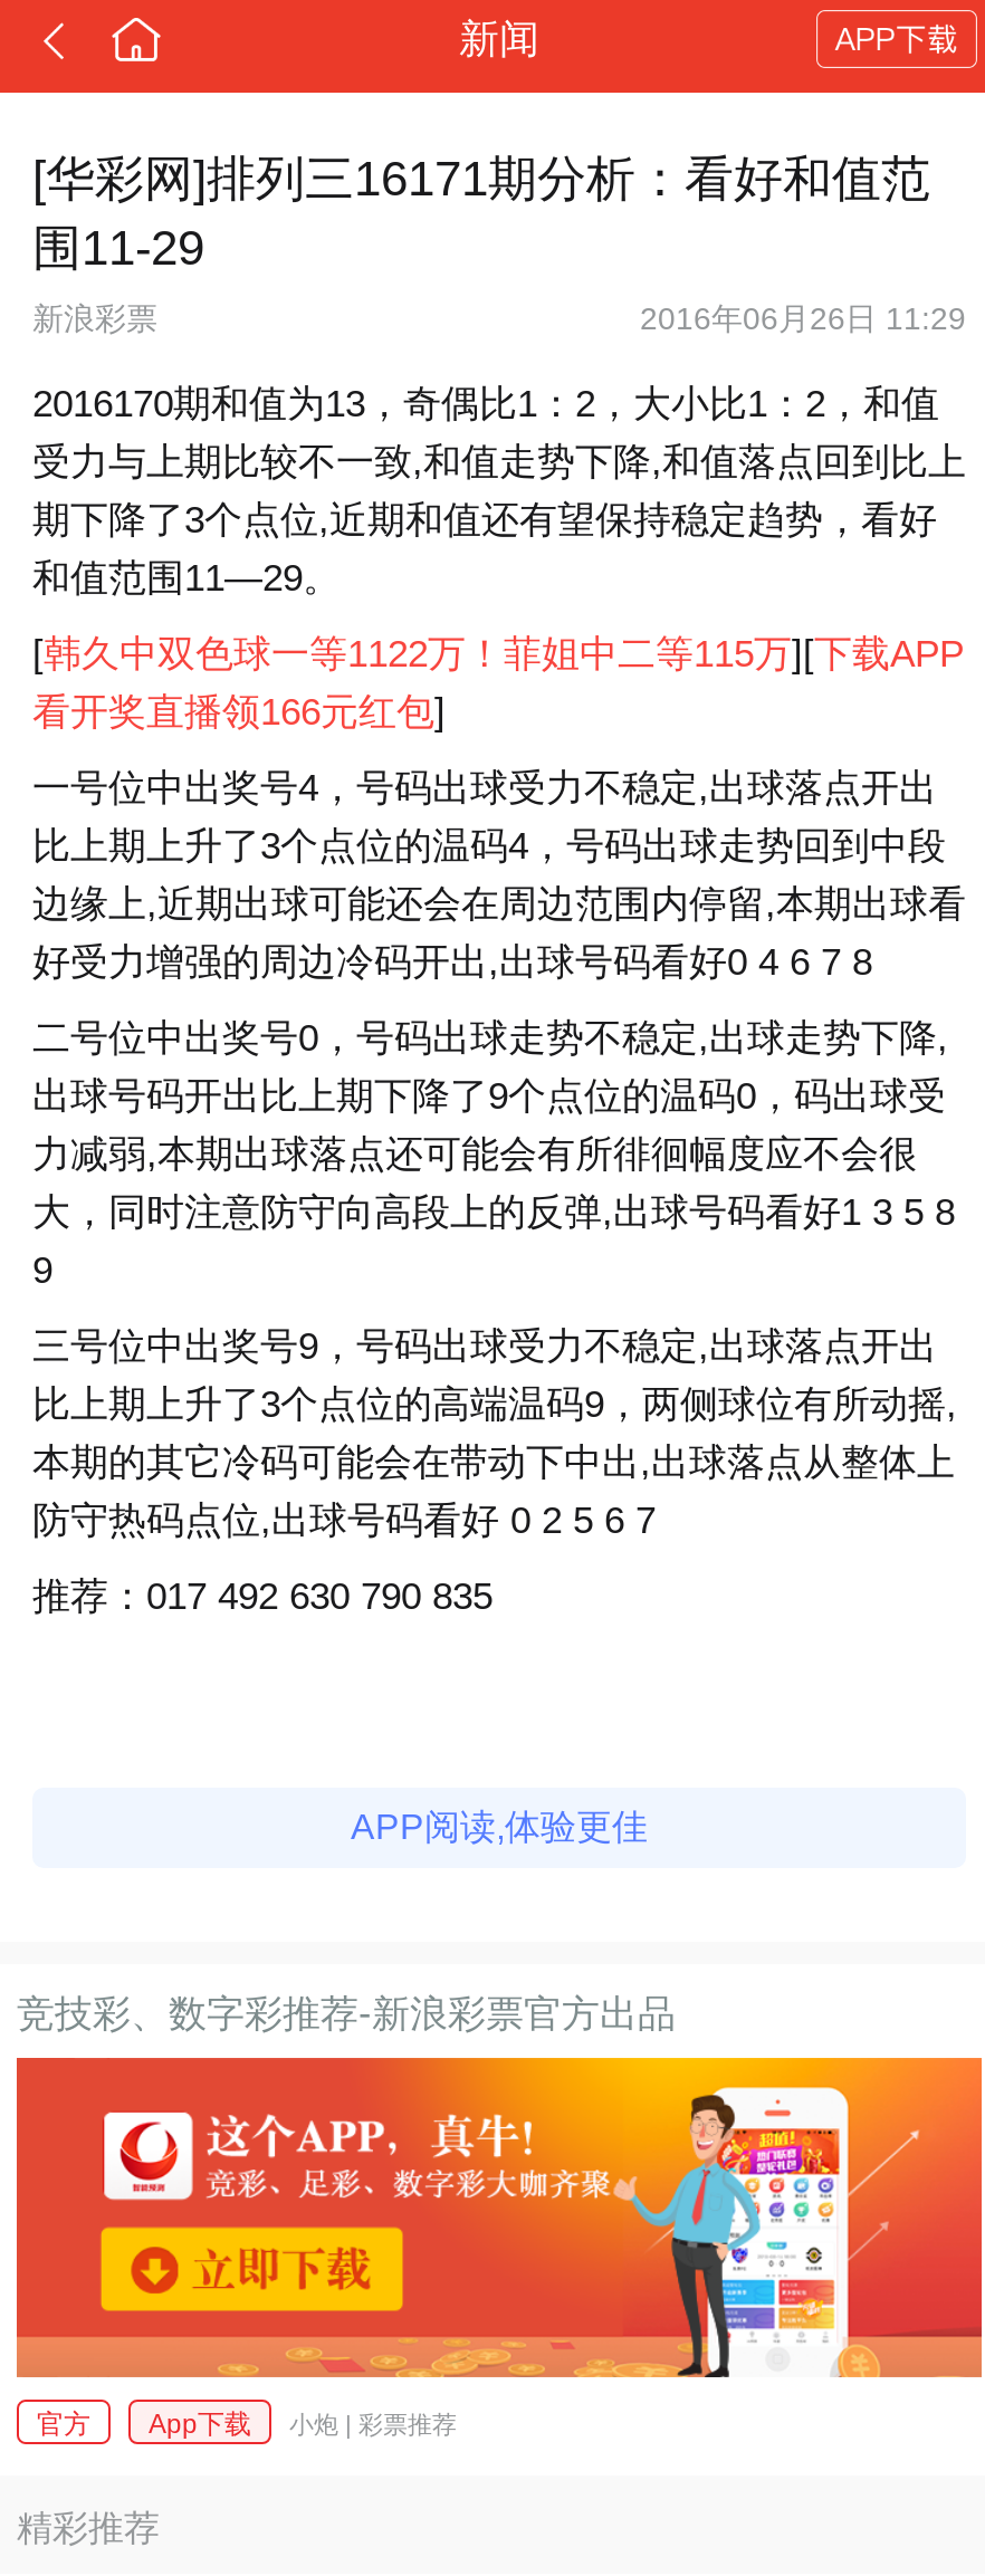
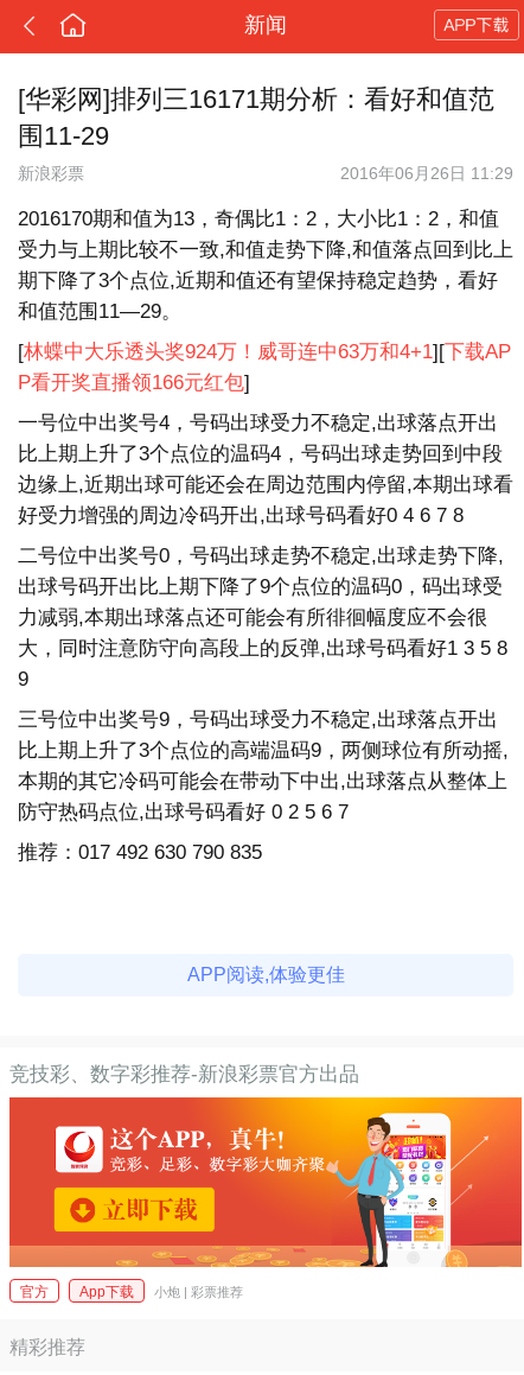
[32,633,964,734] [韩久中双色球一等1122万！菲姐中二等115万][下载APP | 看开奖直播领166元红包] -> [18,340,511,394] [林蝶中大乐透头奖924万！威哥连中63万和4+1][下载AP | P看开奖直播领166元红包]

